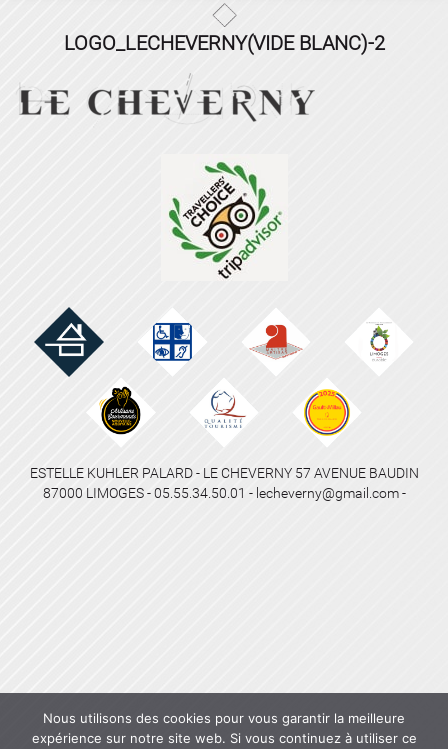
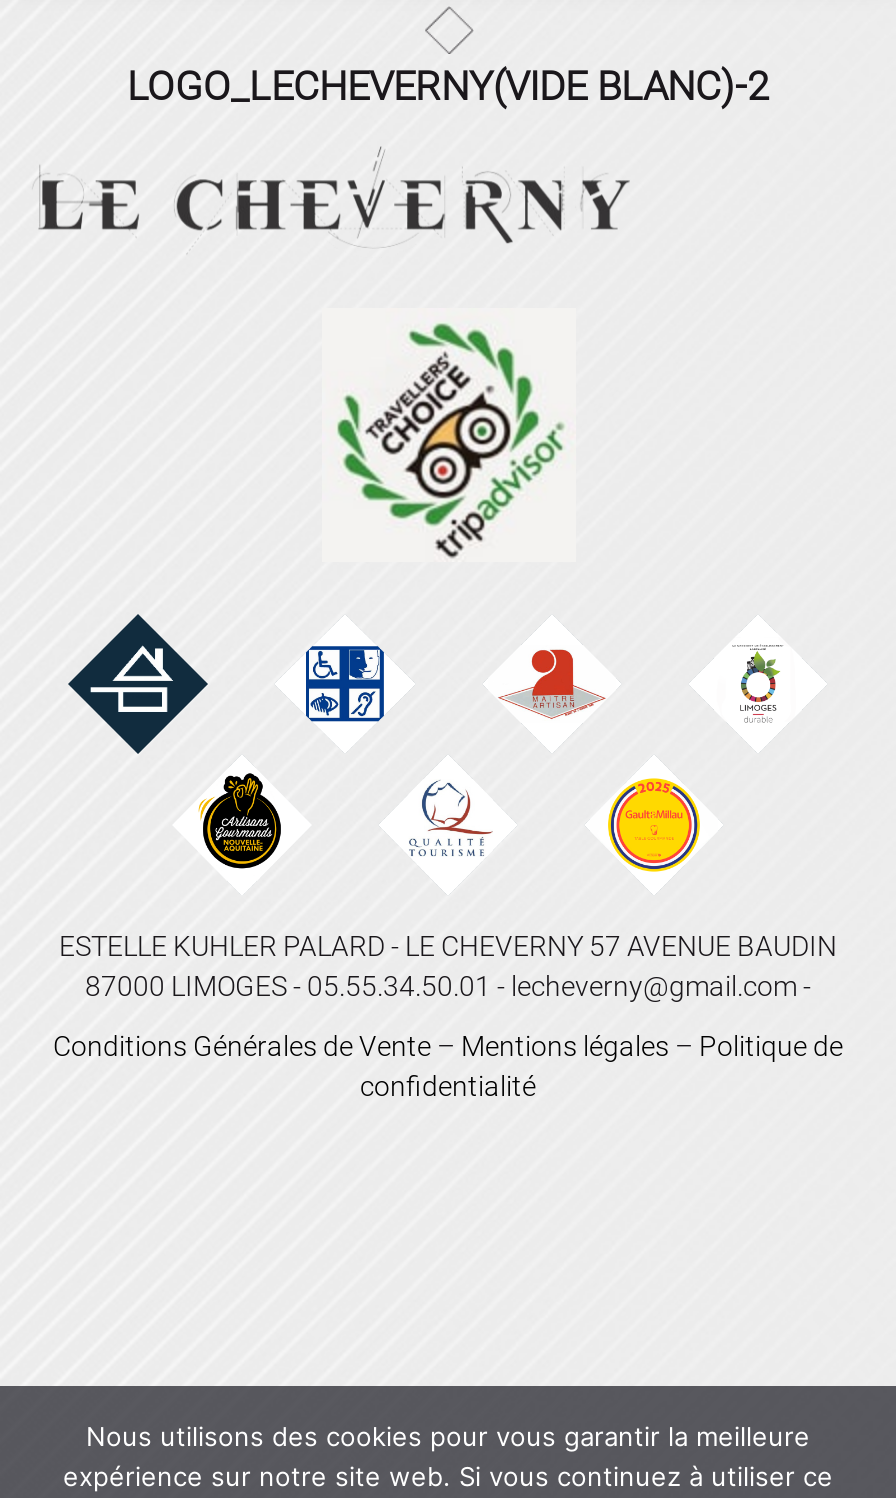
none -> [53,1029,843,1101] Conditions Générales de Vente – Mentions légales – Politique de | confidentialité

